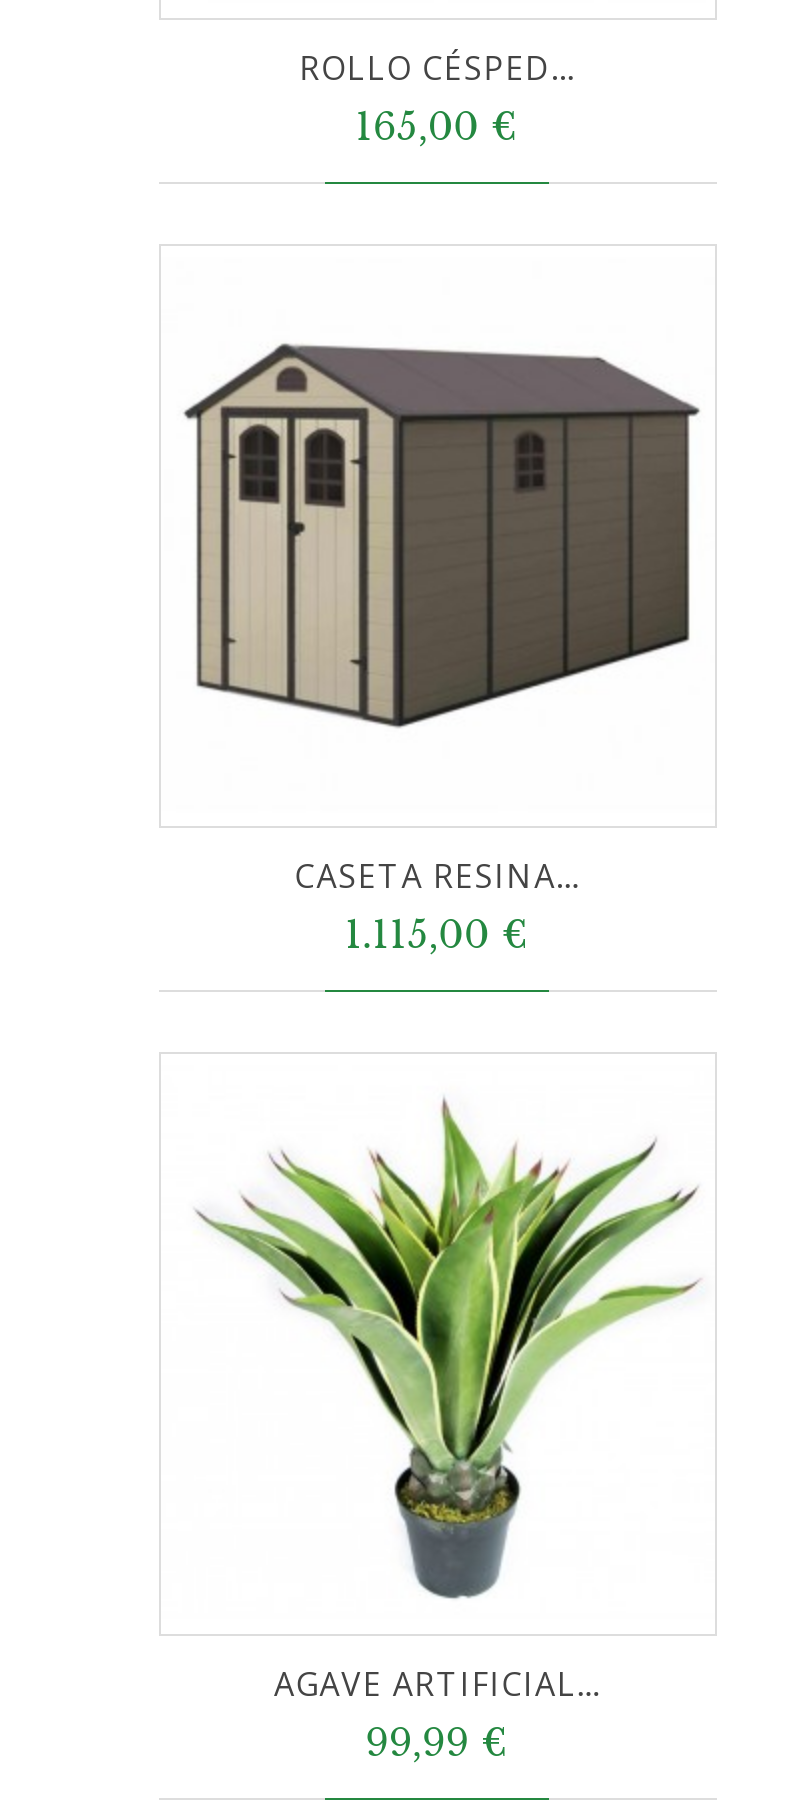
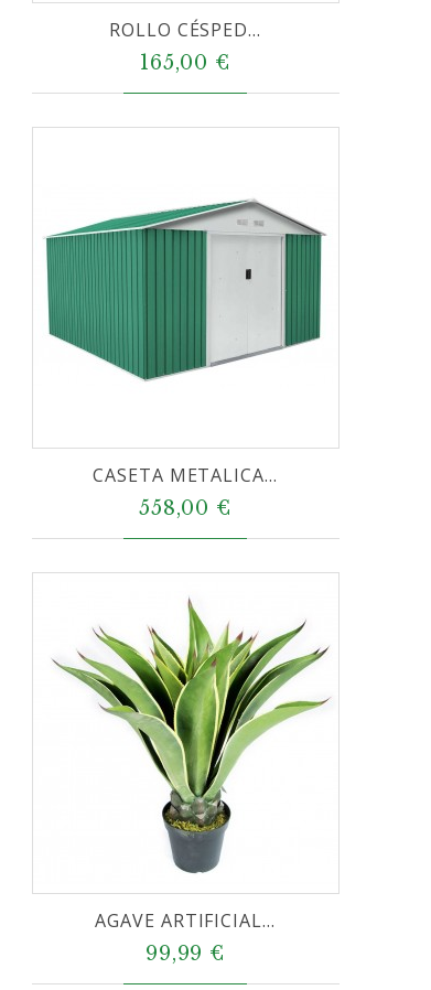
[183,342,701,730] [image] -> [44,182,330,394] [image]
[295,855,579,899] CASETA RESINA... -> [93,463,277,488] CASETA METALICA...
[345,915,529,959] 1.115,00 € -> [139,496,231,521] 558,00 €

